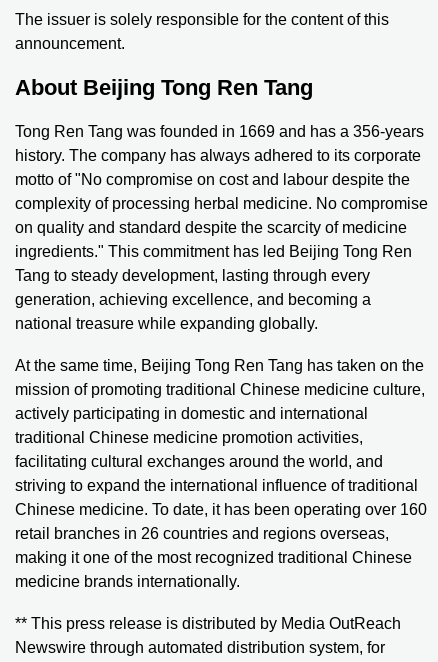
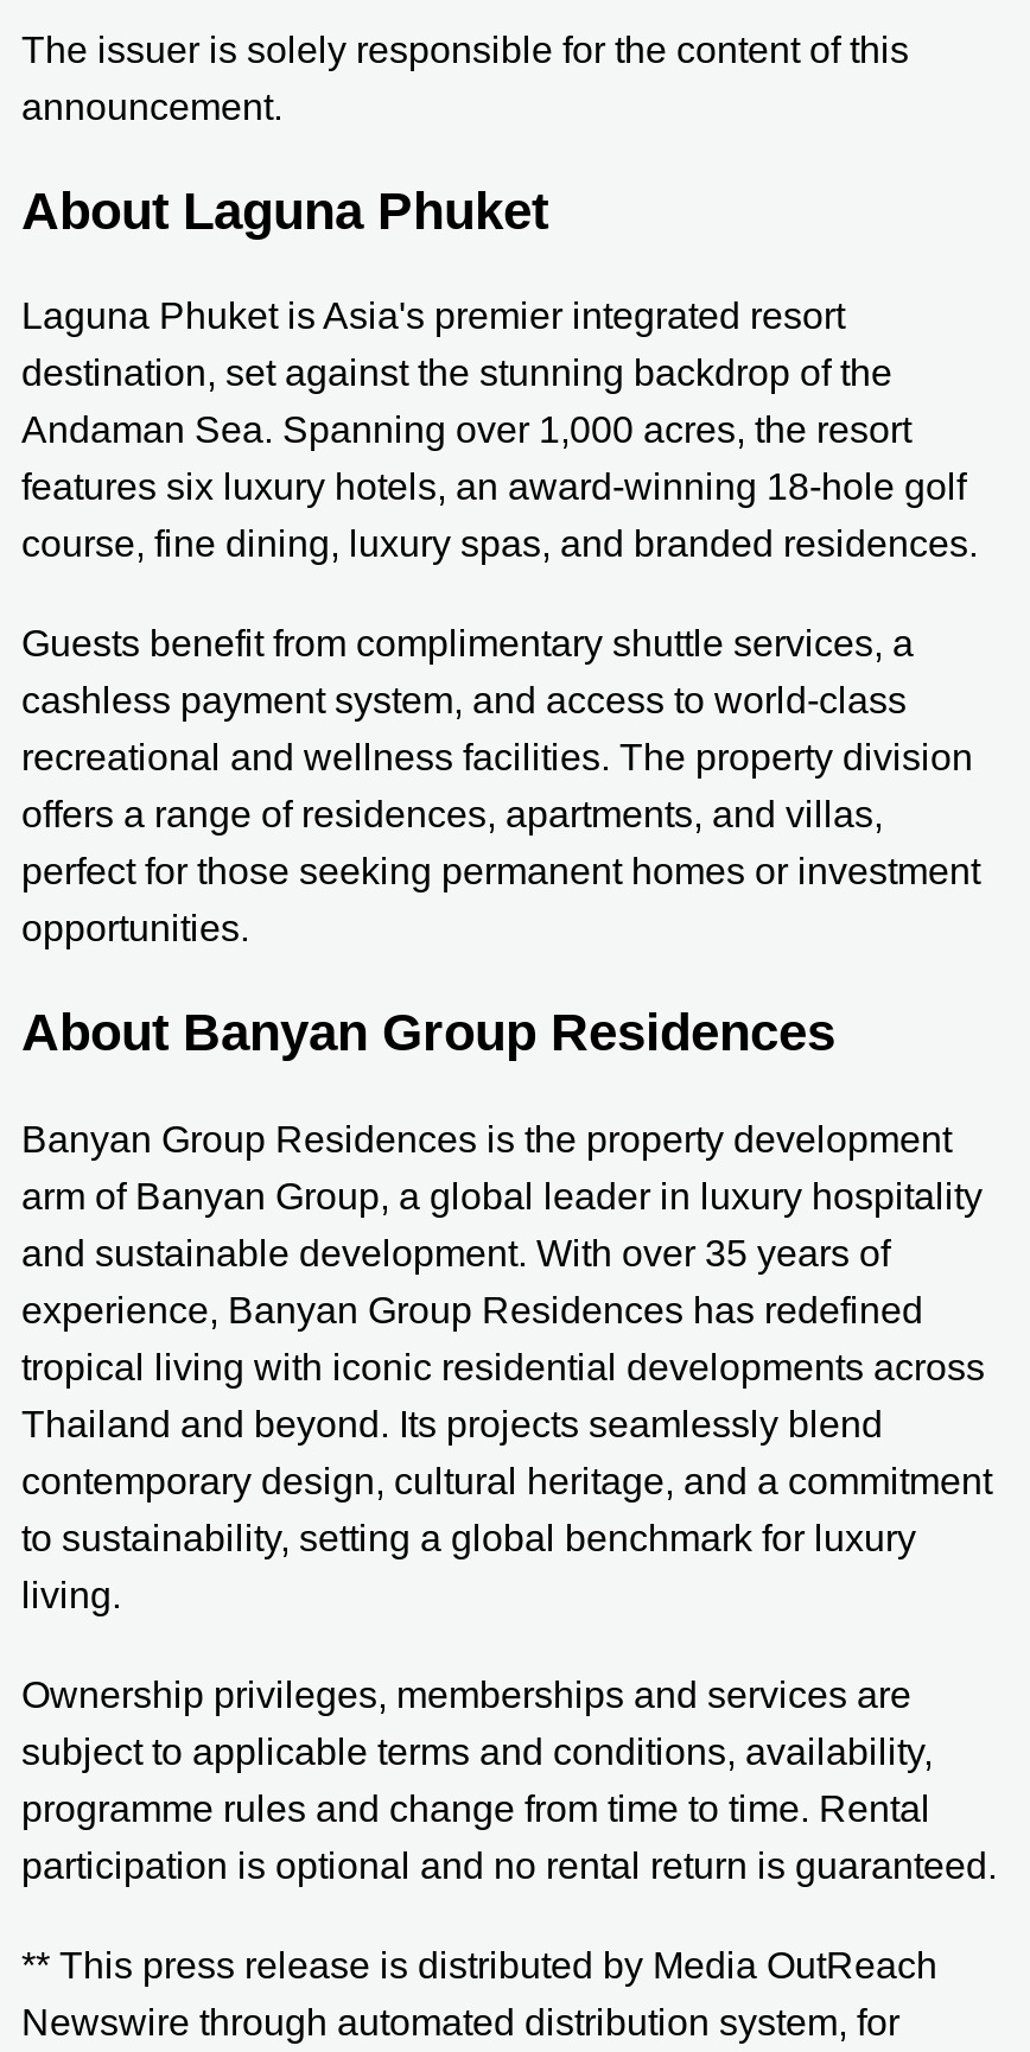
[15,75,428,590] About Beijing Tong Ren Tang | Tong Ren Tang was founded in 1669 and has a 356-years | history. The company has always adhered to its corporate | motto of "No compromise on cost and labour despite the | complexity of processing herbal medicine. No compromise | on quality and standard despite the scarcity of medicine | ingredients." This commitment has led Beijing Tong Ren | Tang to steady development, lasting through every | generation, achieving excellence, and becoming a | national treasure while expanding globally. | At the same time, Beijing Tong Ren Tang has taken on the | mission of promoting traditional Chinese medicine culture, | actively participating in domestic and international | traditional Chinese medicine promotion activities, | facilitating cultural exchanges around the world, and | striving to expand the international influence of traditional | Chinese medicine. To date, it has been operating over 160 | retail branches in 26 countries and regions overseas, | making it one of the most recognized traditional Chinese | medicine brands internationally. -> [21,181,997,1885] About Laguna Phuket | Laguna Phuket is Asia's premier integrated resort | destination, set against the stunning backdrop of the | Andaman Sea. Spanning over 1,000 acres, the resort | features six luxury hotels, an award-winning 18-hole golf | course, fine dining, luxury spas, and branded residences. | Guests benefit from complimentary shuttle services, a | cashless payment system, and access to world-class | recreational and wellness facilities. The property division | offers a range of residences, apartments, and villas, | perfect for those seeking permanent homes or investment | opportunities. | About Banyan Group Residences | Banyan Group Residences is the property development | arm of Banyan Group, a global leader in luxury hospitality | and sustainable development. With over 35 years of | experience, Banyan Group Residences has redefined | tropical living with iconic residential developments across | Thailand and beyond. Its projects seamlessly blend | contemporary design, cultural heritage, and a commitment | to sustainability, setting a global benchmark for luxury | living. | Ownership privileges, memberships and services are | subject to applicable terms and conditions, availability, | programme rules and change from time to time. Rental | participation is optional and no rental return is guaranteed.

